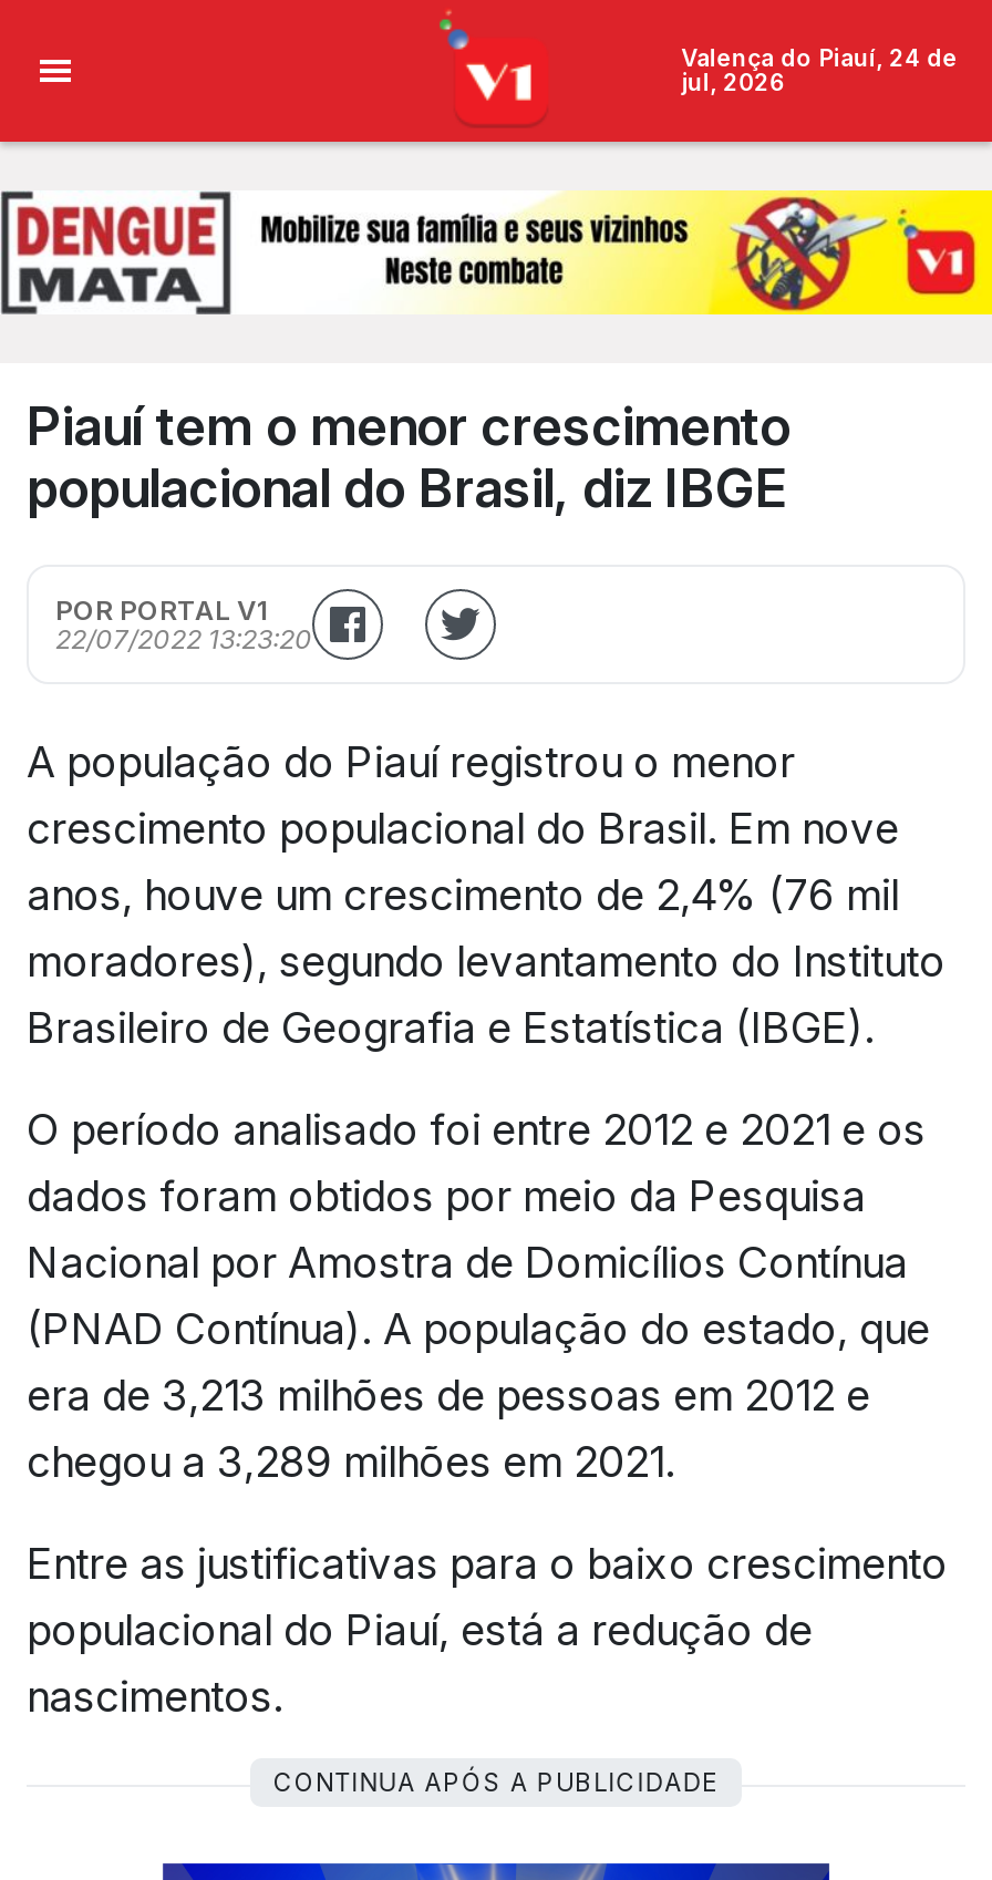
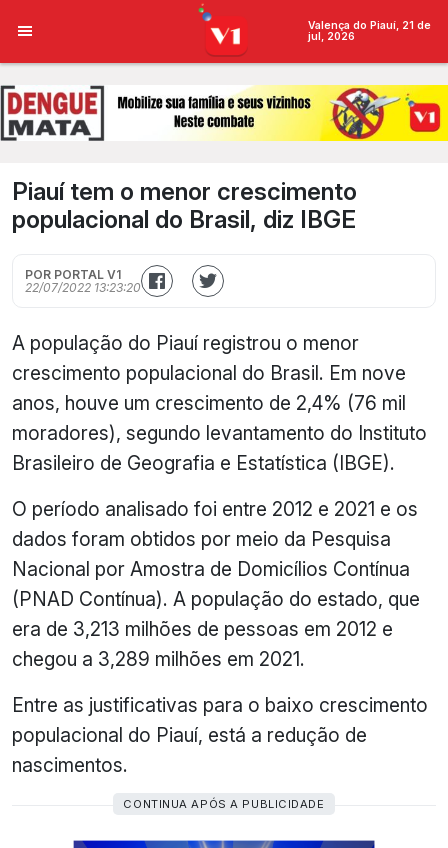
[681,43,958,72] Valença do Piauí, 24 de -> [308,18,431,31] Valença do Piauí, 21 de

